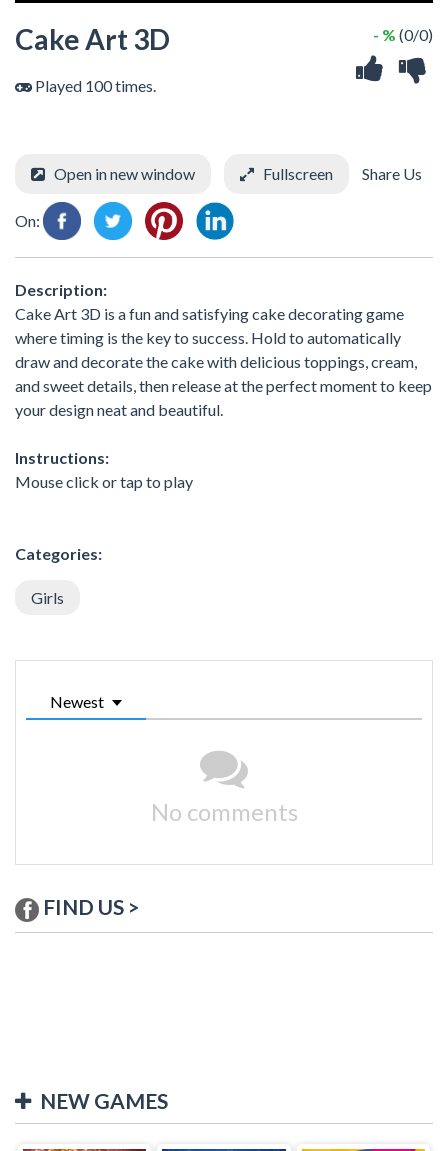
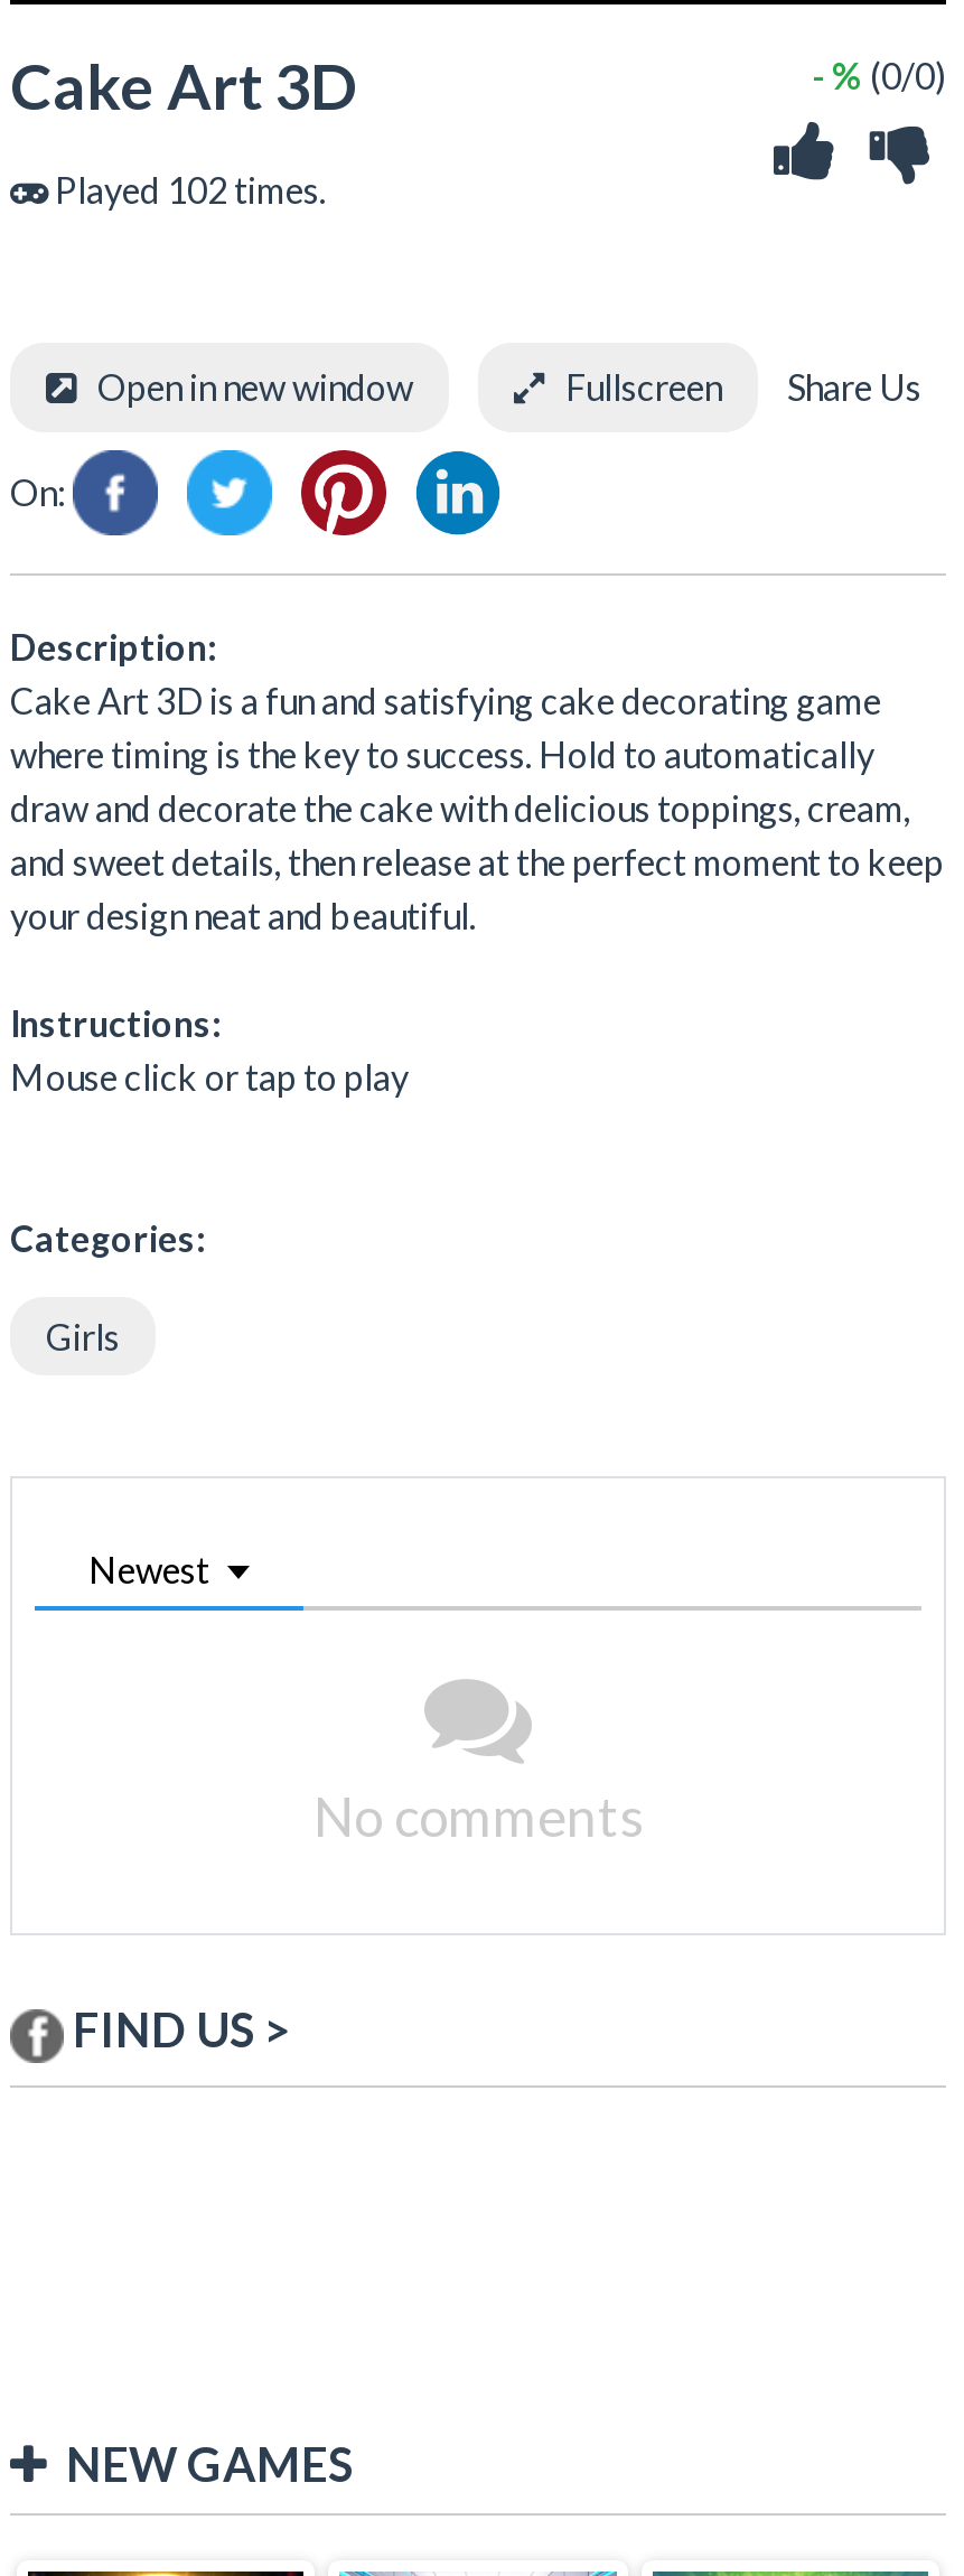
[32,76,156,95] Played 100 times. -> [48,169,326,212] Played 102 times.

